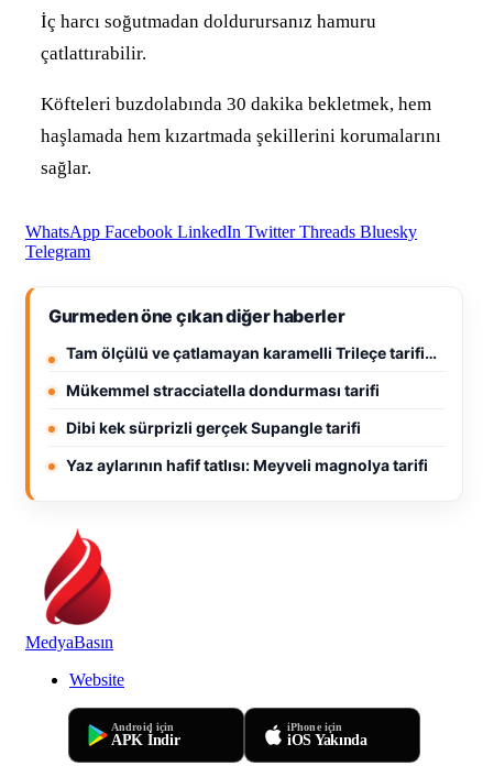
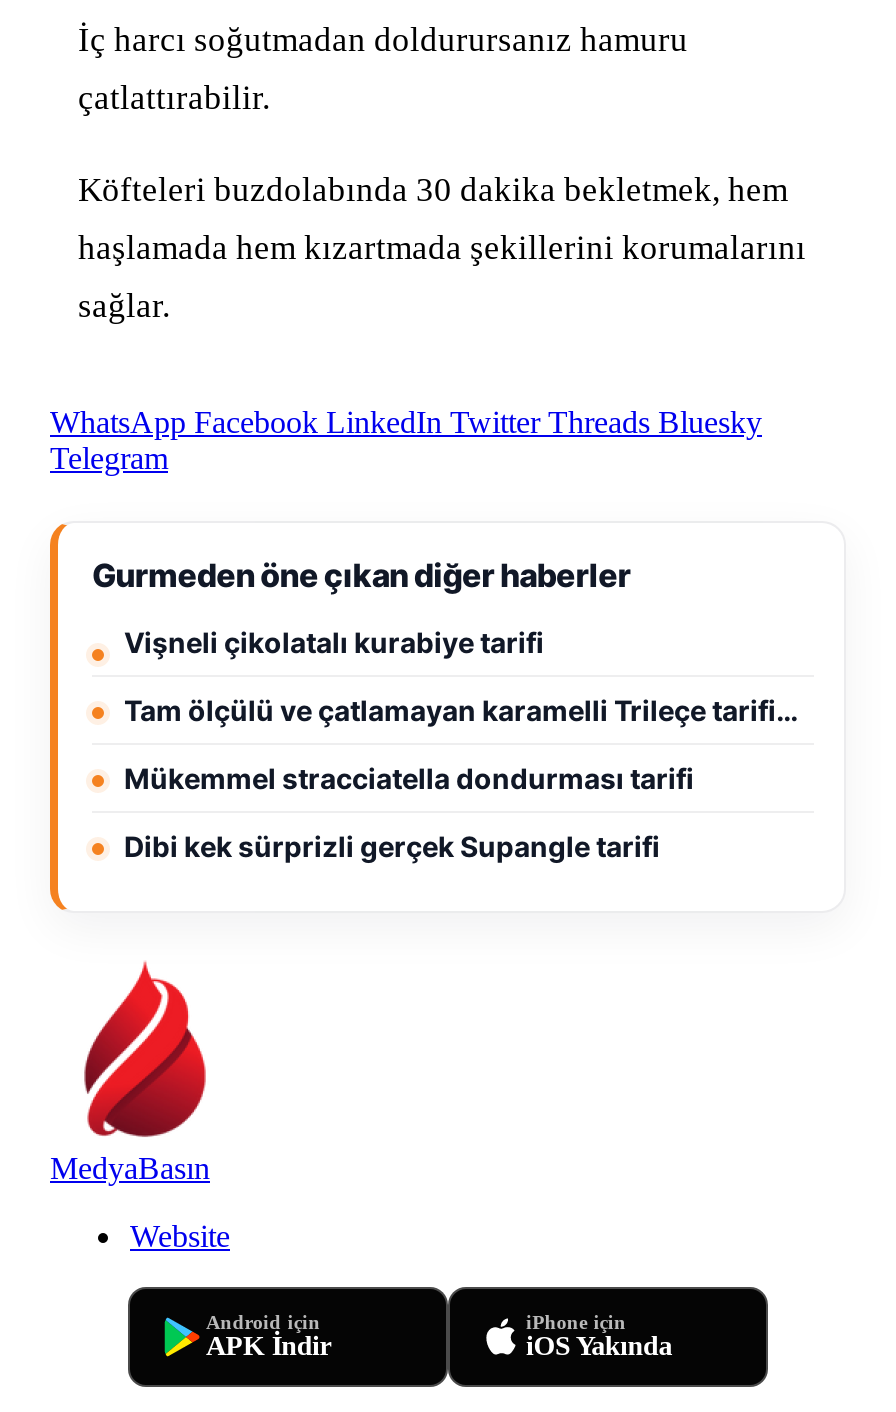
none -> [124,625,544,659] Vişneli çikolatalı kurabiye tarifi
moved [66,343,437,437] -> [124,693,798,863]: Tam ölçülü ve çatlamayan karamelli Trileçe tarifi… | Mükemmel stracciatella dondurması tarifi | Dibi kek sürprizli gerçek Supangle tarifi
[66,456,428,474] Yaz aylarının hafif tatlısı: Meyveli magnolya tarifi -> none

